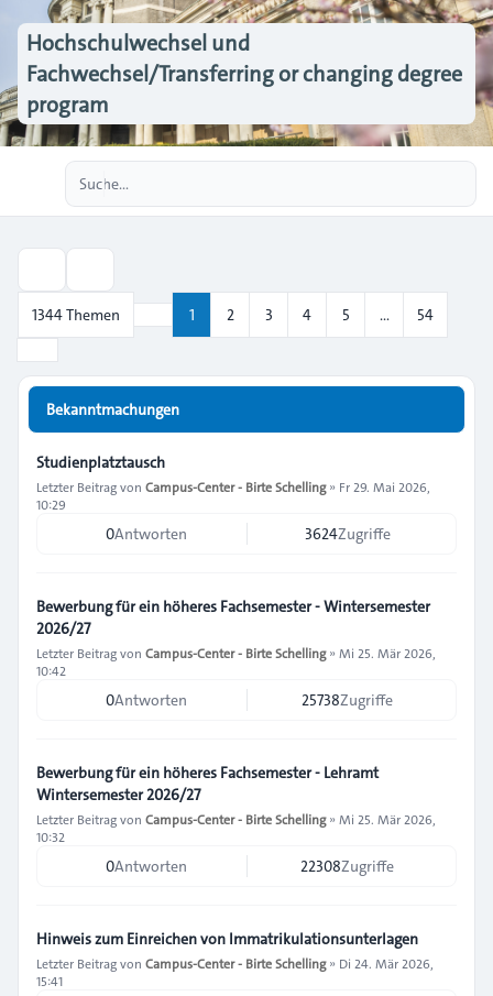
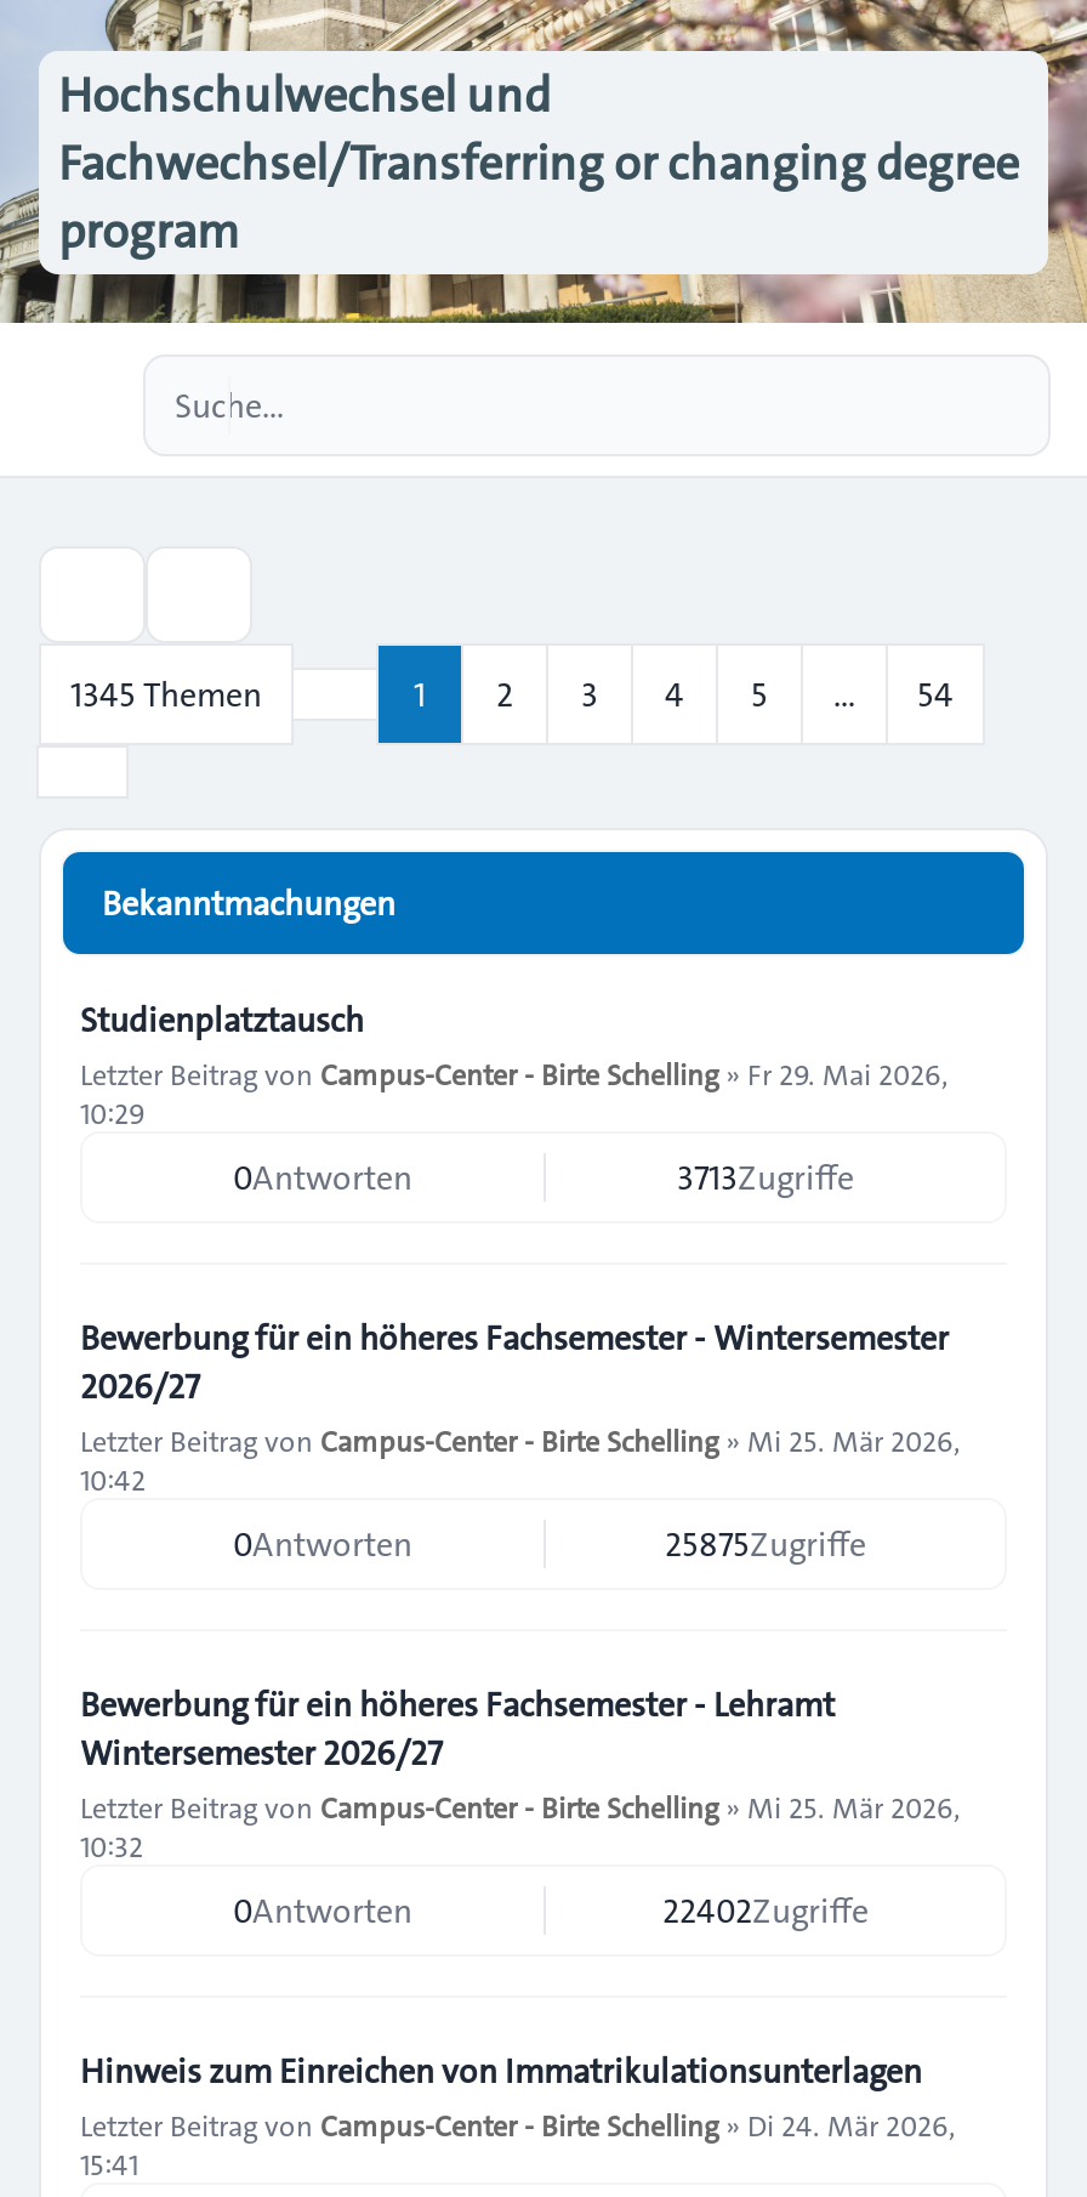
[32,304,120,326] 1344 Themen -> [70,670,262,719] 1345 Themen
[304,523,390,545] 3624Zugriffe -> [677,1153,854,1202] 3713Zugriffe
[302,689,393,711] 25738Zugriffe -> [665,1520,866,1568] 25875Zugriffe
[300,855,394,877] 22308Zugriffe -> [662,1886,869,1935] 22402Zugriffe

